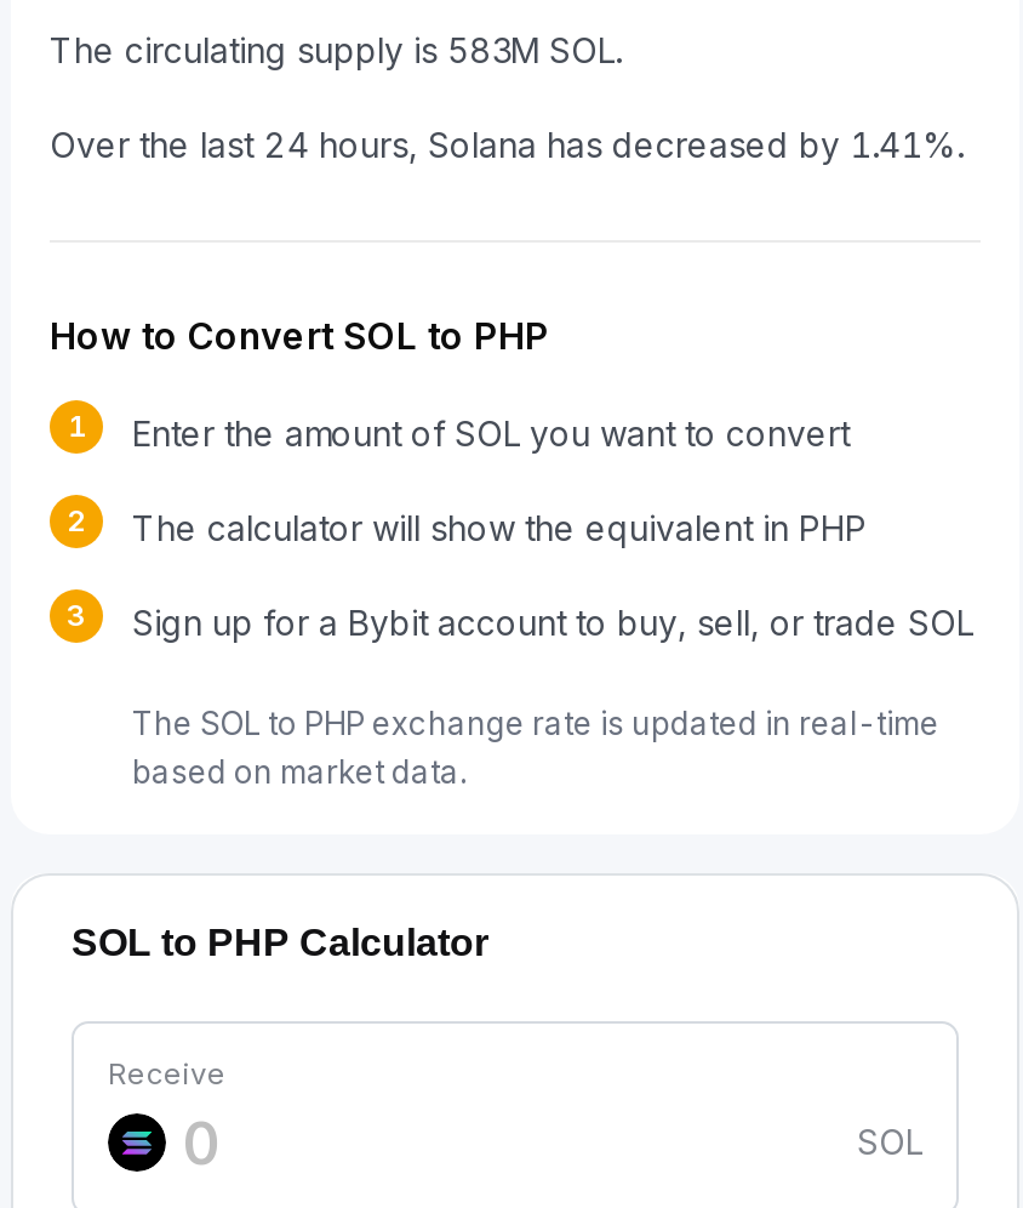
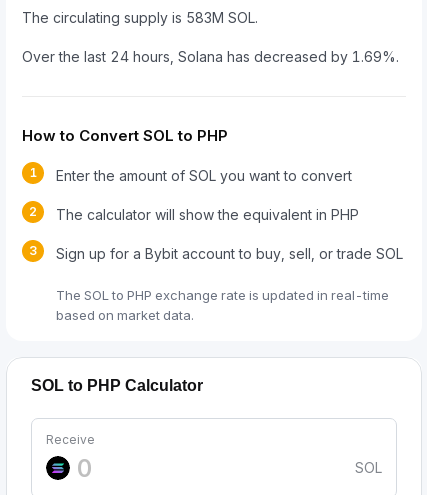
[50,124,964,165] Over the last 24 hours, Solana has decreased by 1.41%. -> [22,48,399,65] Over the last 24 hours, Solana has decreased by 1.69%.

